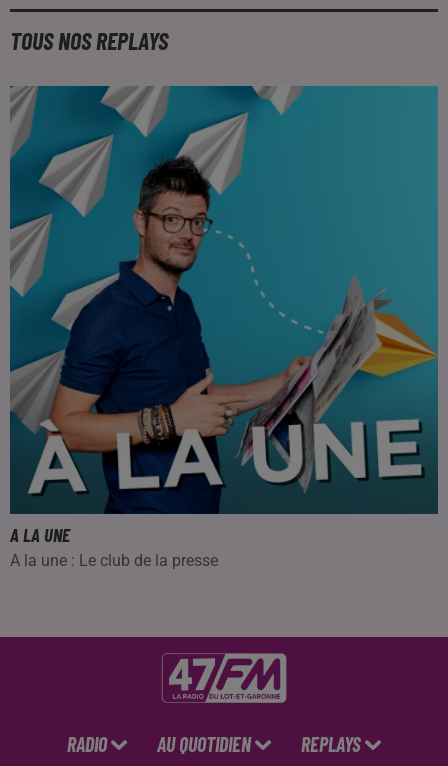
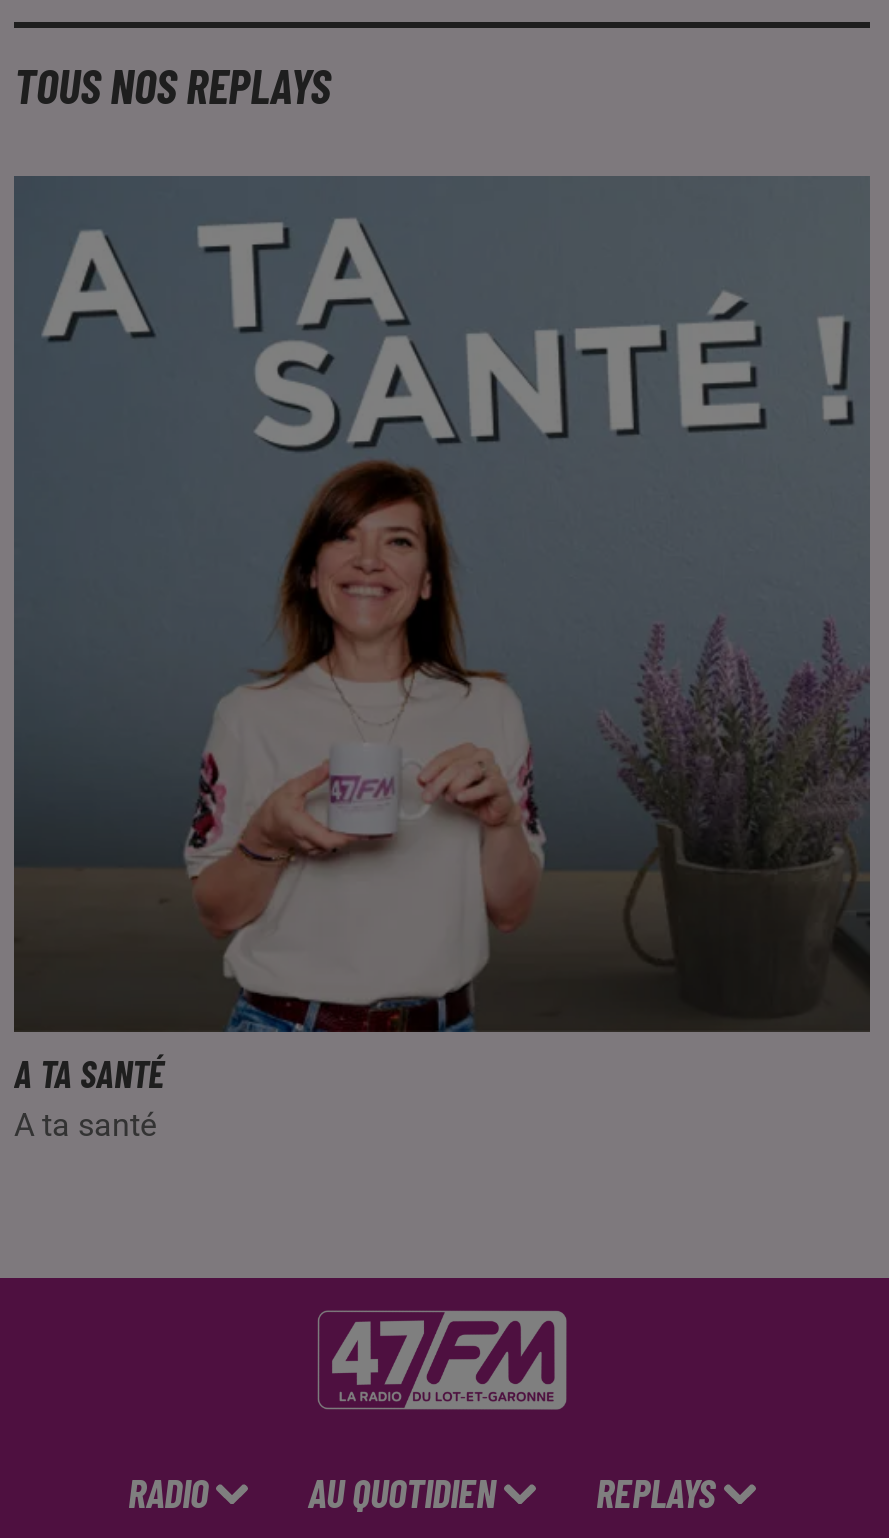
[9,85,439,570] [image] | A LA UNE | A la une : Le club de la presse -> [12,174,872,1144] [image] | A TA SANTÉ | A ta santé

